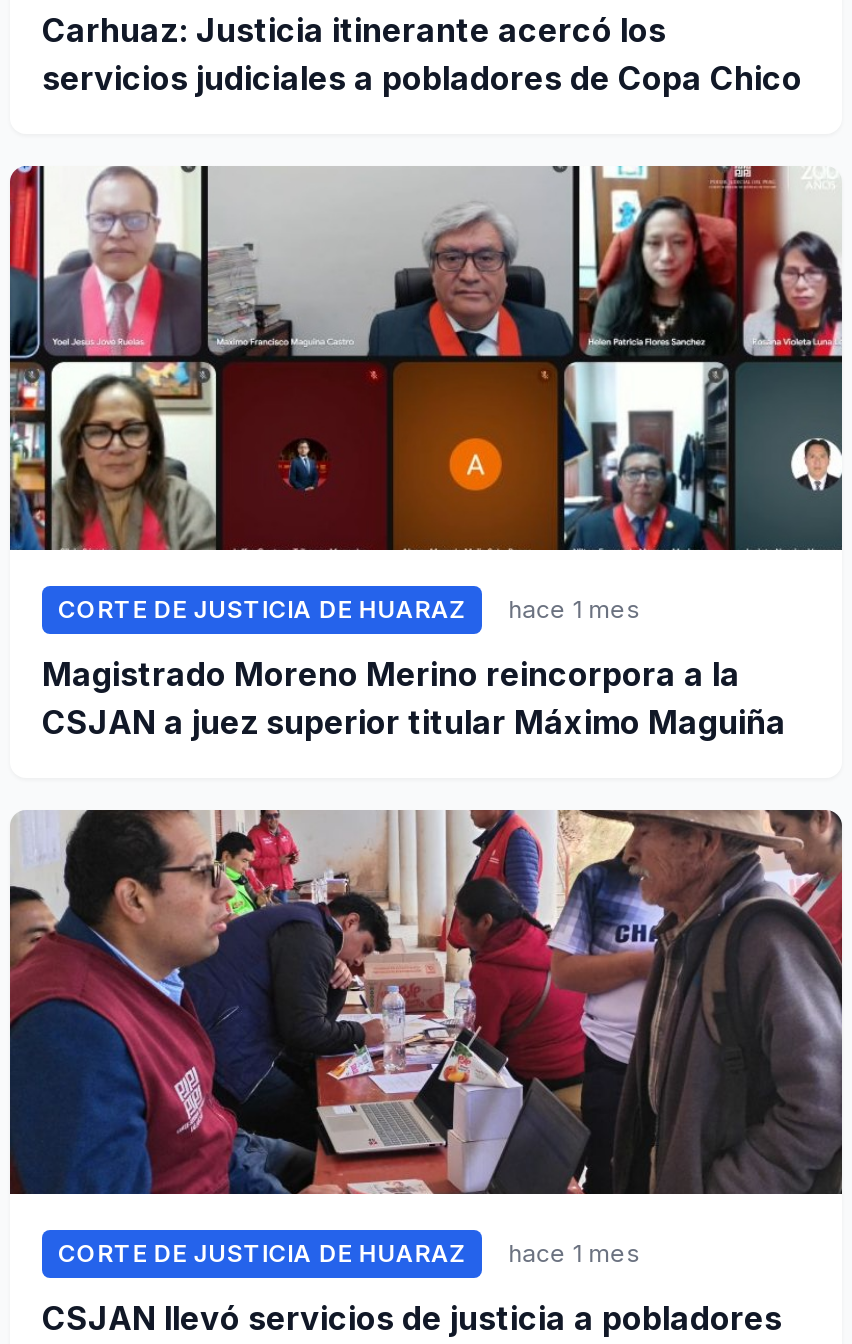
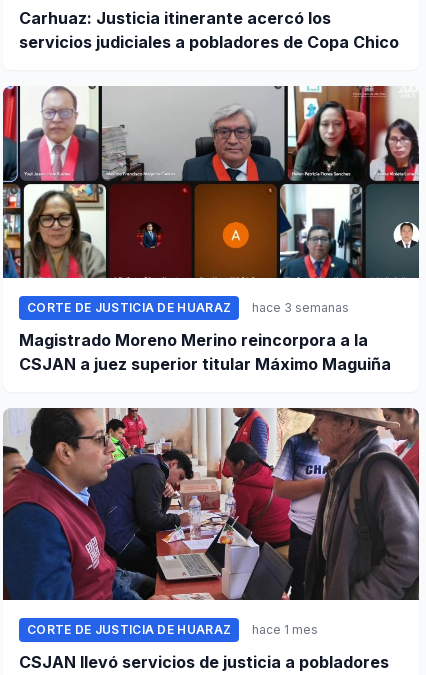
[58,594,640,624] CORTE DE JUSTICIA DE HUARAZ hace 1 mes -> [27,300,349,315] CORTE DE JUSTICIA DE HUARAZ hace 3 semanas

